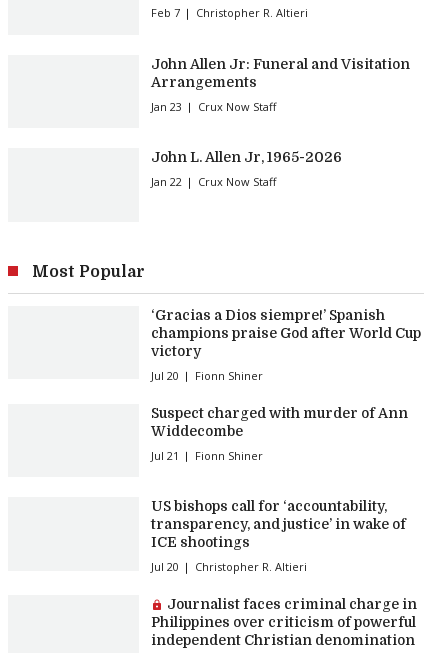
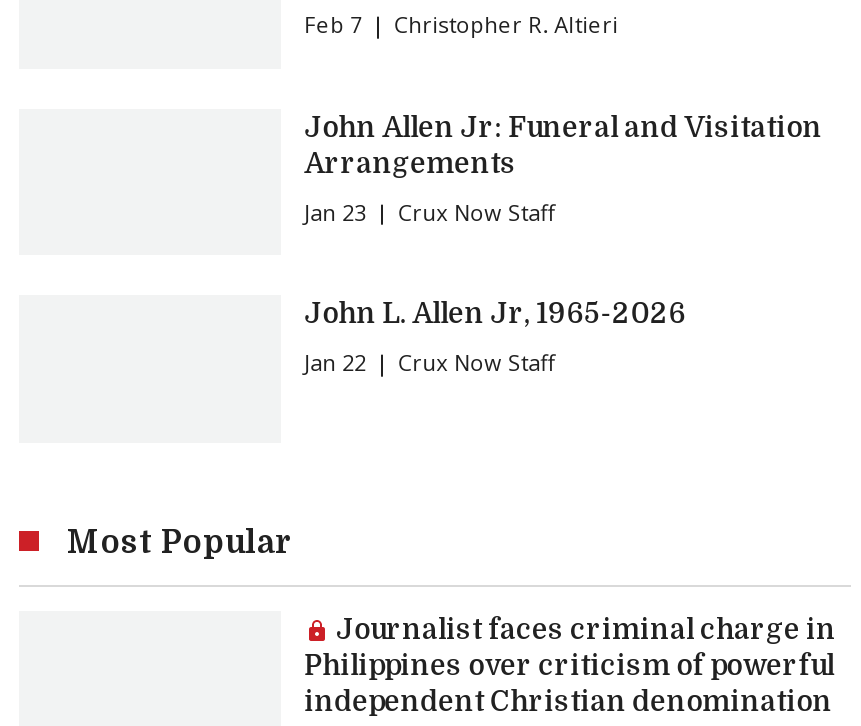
[151,307,421,574] ‘Gracias a Dios siempre!’ Spanish | champions praise God after World Cup | victory | Jul 20 | Fionn Shiner | Suspect charged with murder of Ann | Widdecombe | Jul 21 | Fionn Shiner | US bishops call for ‘accountability, | transparency, and justice’ in wake of | ICE shootings | Jul 20 | Christopher R. Altieri -> none

